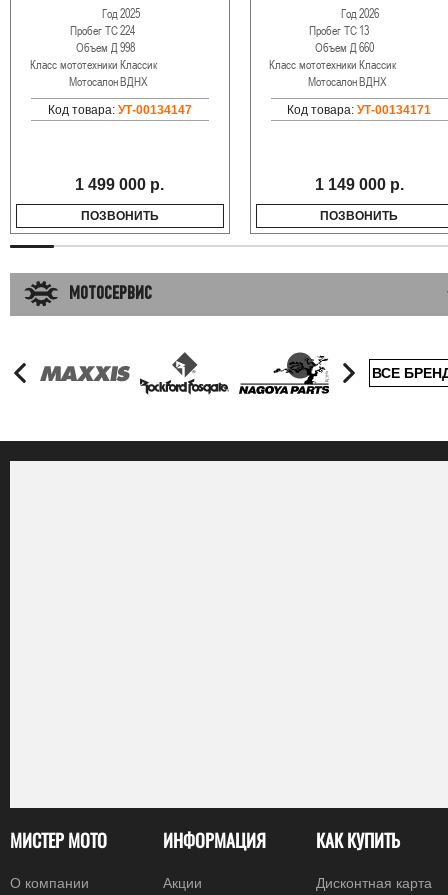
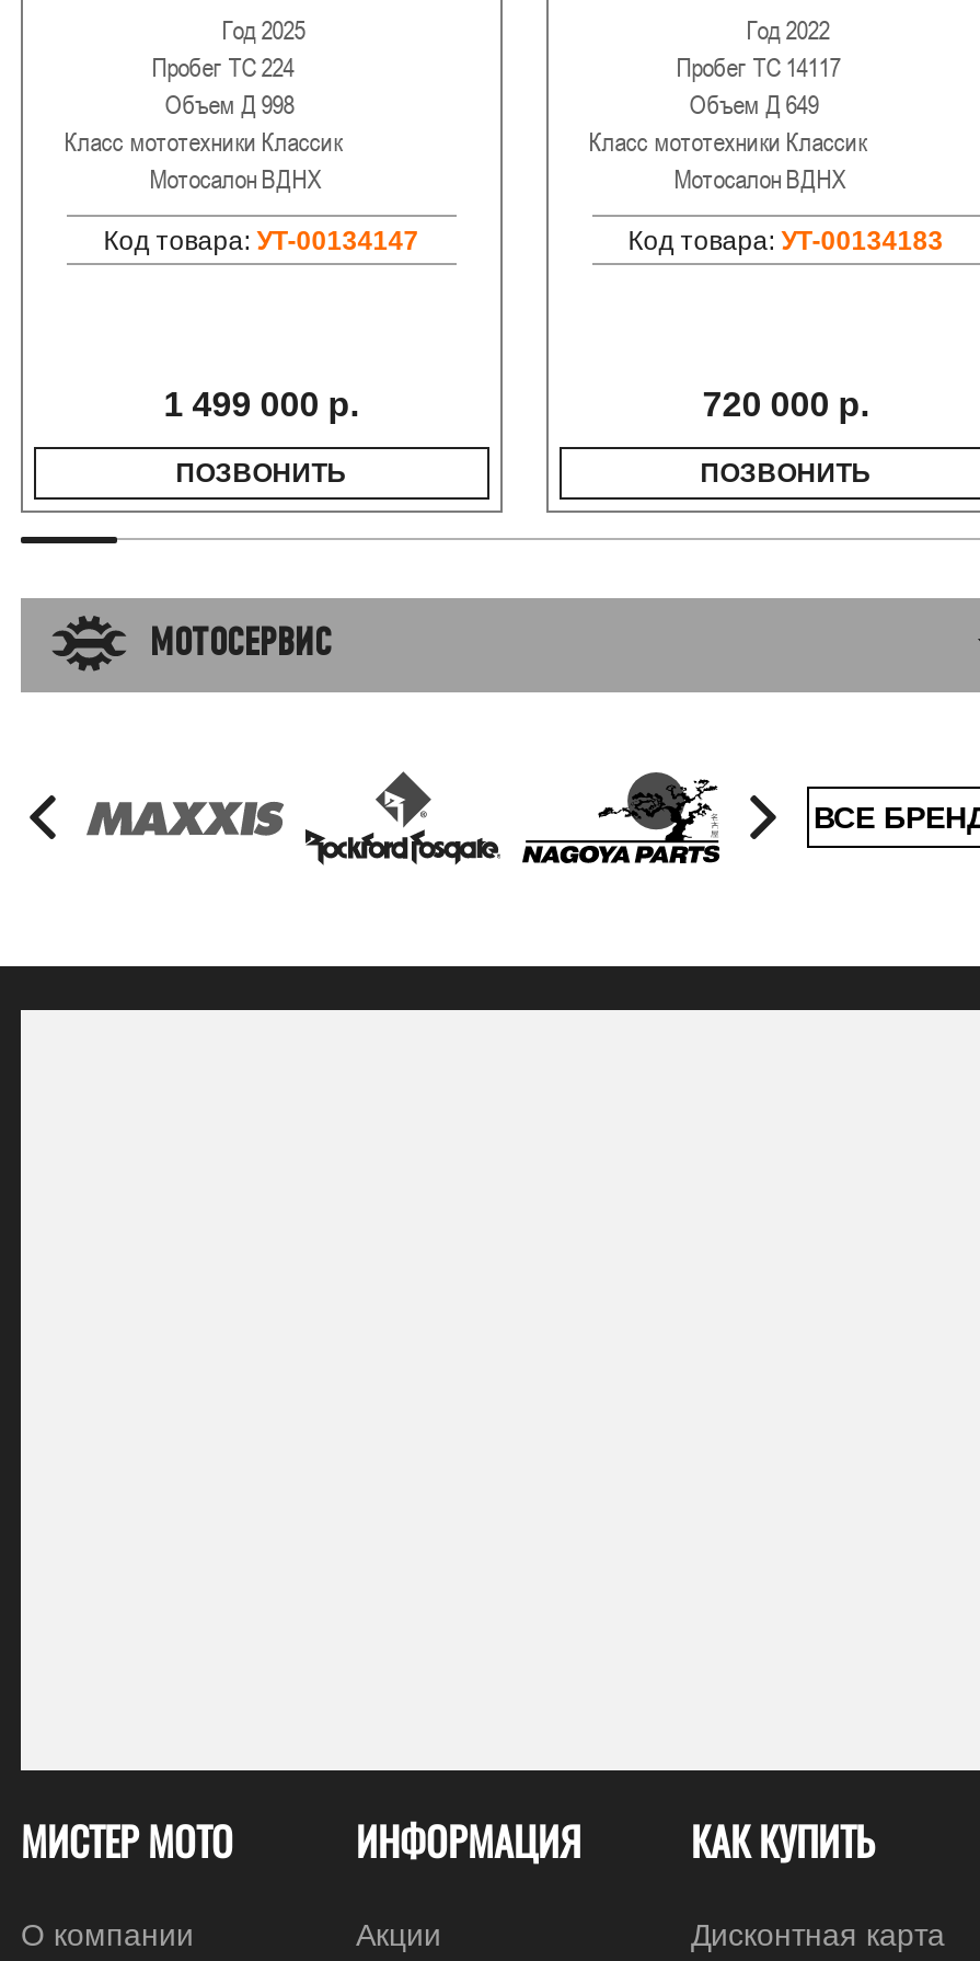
[309,5,379,55] Год 2026 | Пробег ТС 13 | Объем Д 660 -> [676,11,840,120] Год 2022 | Пробег ТС 14117 | Объем Д 649
[287,103,431,117] Код товара: УТ-00134171 -> [628,225,943,256] Код товара: УТ-00134183
[315,176,404,193] 1 149 000 р. -> [702,385,869,422] 720 000 р.

